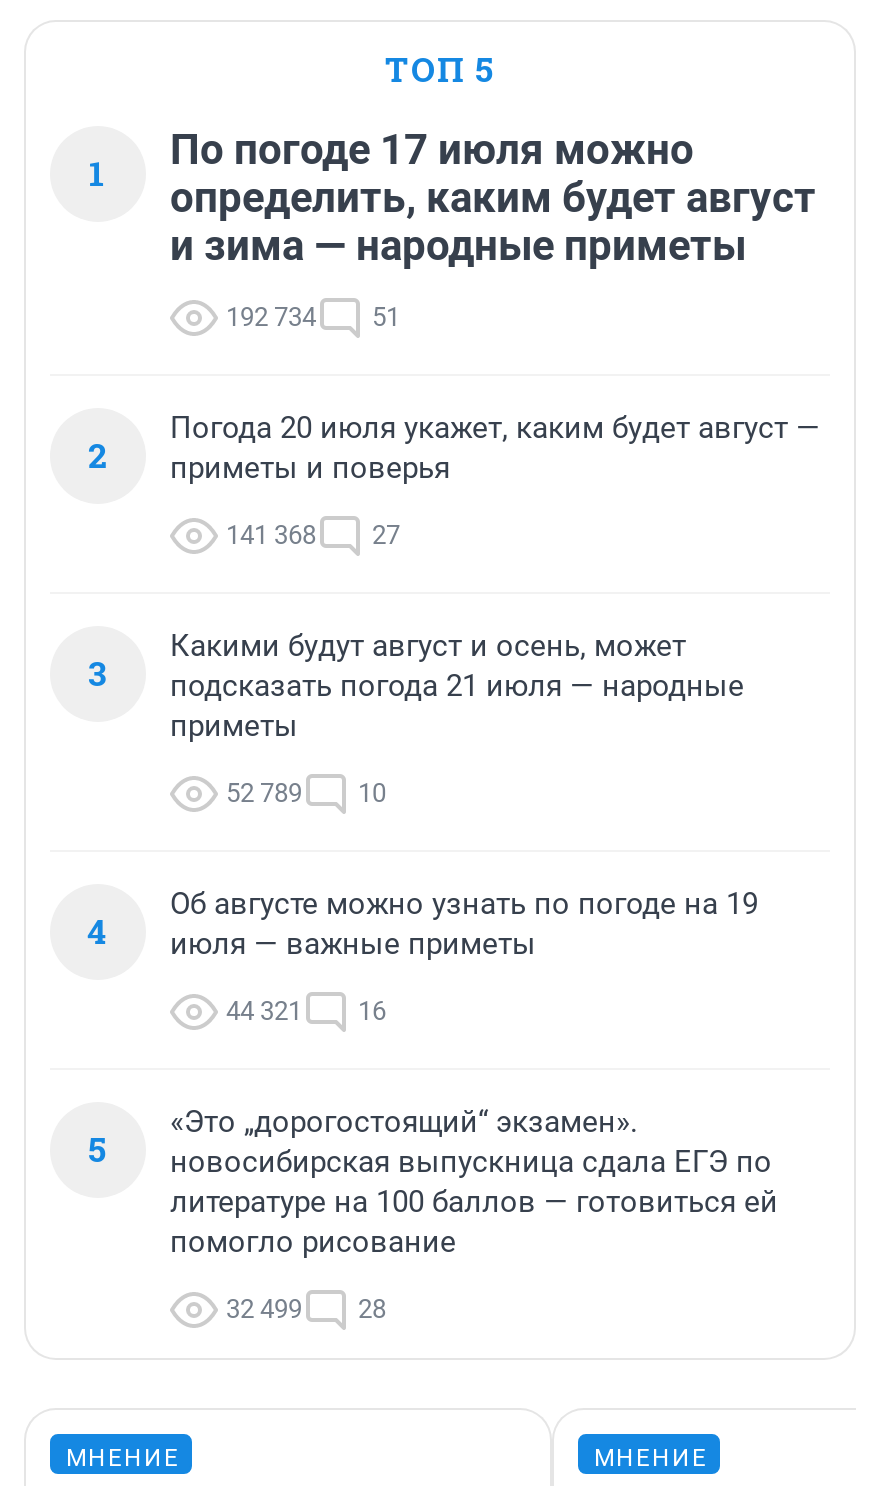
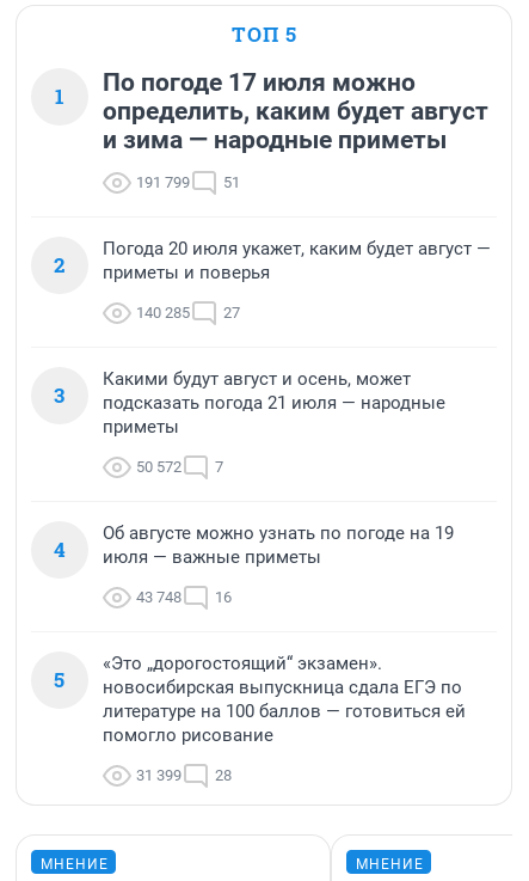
[226,302,400,332] 192 734 51 -> [136,174,240,192] 191 799 51
[226,520,400,550] 141 368 27 -> [136,304,240,322] 140 285 27
[226,778,302,808] 52 789 -> [136,458,182,476] 50 572
[358,778,386,808] 10 -> [215,458,223,476] 7
[226,996,386,1026] 44 321 16 -> [136,588,232,606] 43 748 16
[226,1294,386,1324] 32 499 28 -> [136,766,232,784] 31 399 28

